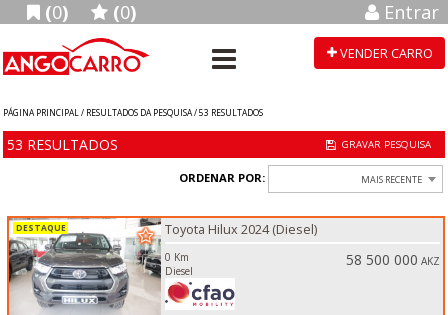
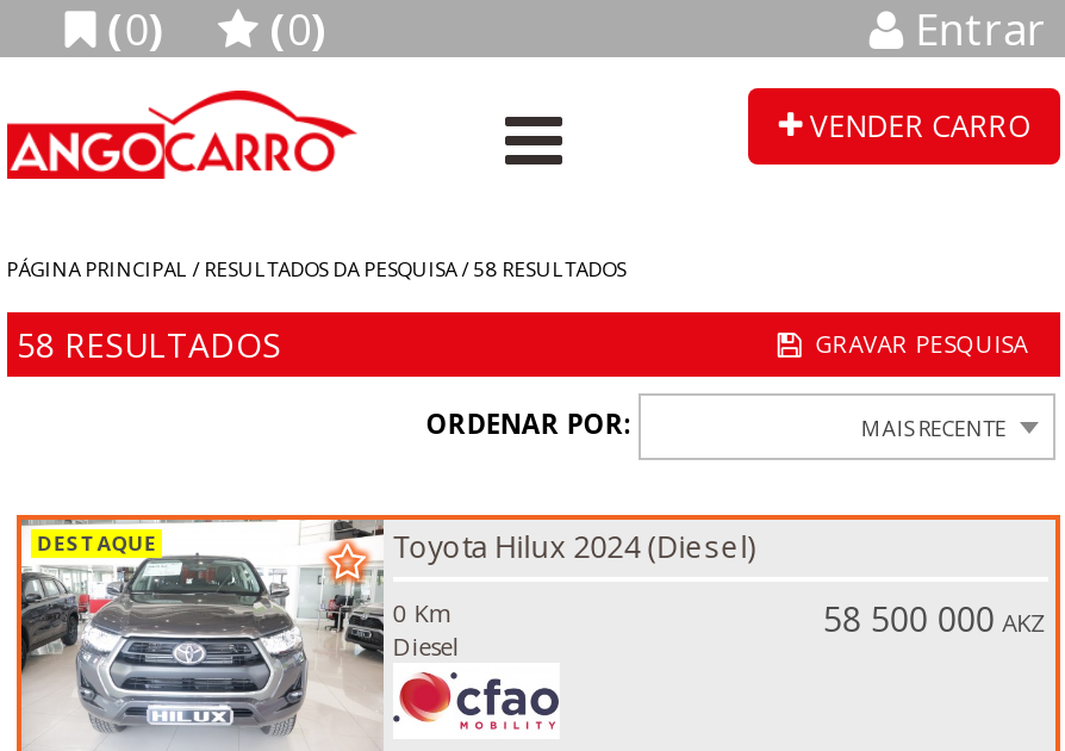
[3,107,263,118] PÁGINA PRINCIPAL / RESULTADOS DA PESQUISA / 53 RESULTADOS -> [7,256,626,282] PÁGINA PRINCIPAL / RESULTADOS DA PESQUISA / 58 RESULTADOS
[7,135,118,154] 53 RESULTADOS -> [17,322,281,367] 58 RESULTADOS

